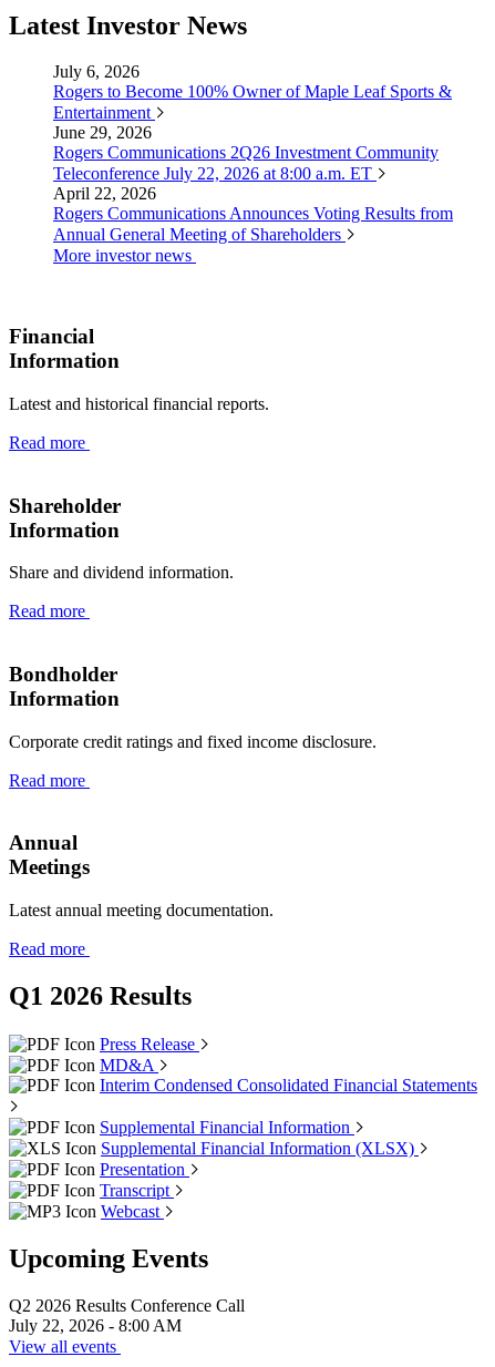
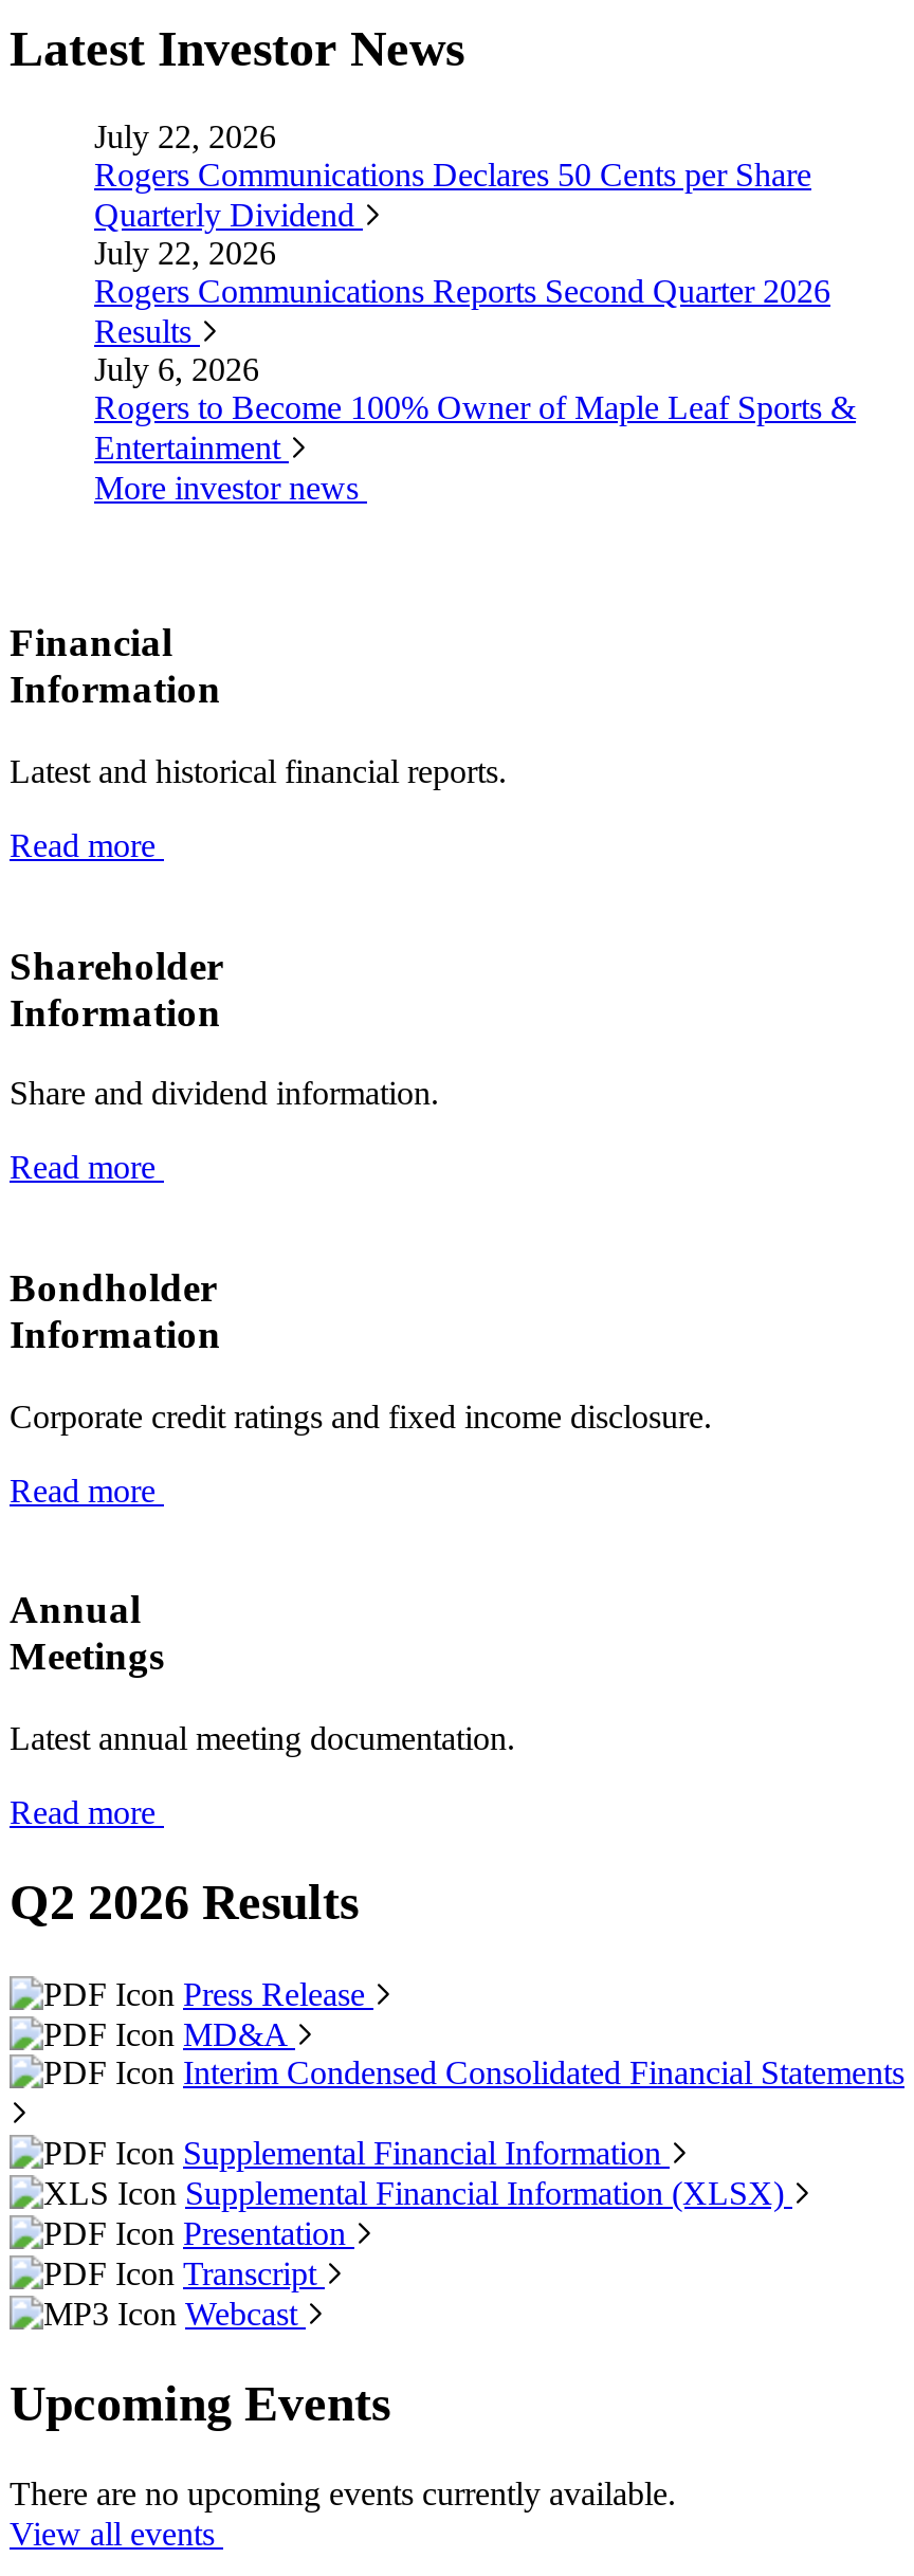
none -> [94,119,830,350] July 22, 2026 | Rogers Communications Declares 50 Cents per Share | Quarterly Dividend | July 22, 2026 | Rogers Communications Reports Second Quarter 2026 | Results
moved [53,62,452,122] -> [94,352,856,466]: July 6, 2026 | Rogers to Become 100% Owner of Maple Leaf Sports & | Entertainment
[53,123,453,244] June 29, 2026 | Rogers Communications 2Q26 Investment Community | Teleconference July 22, 2026 at 8:00 a.m. ET | April 22, 2026 | Rogers Communications Announces Voting Results from | Annual General Meeting of Shareholders -> none
[9,982,192,1010] Q1 2026 Results -> [10,1875,359,1930] Q2 2026 Results
[9,1296,245,1335] Q2 2026 Results Conference Call | July 22, 2026 - 8:00 AM -> [10,2475,676,2511] There are no upcoming events currently available.

